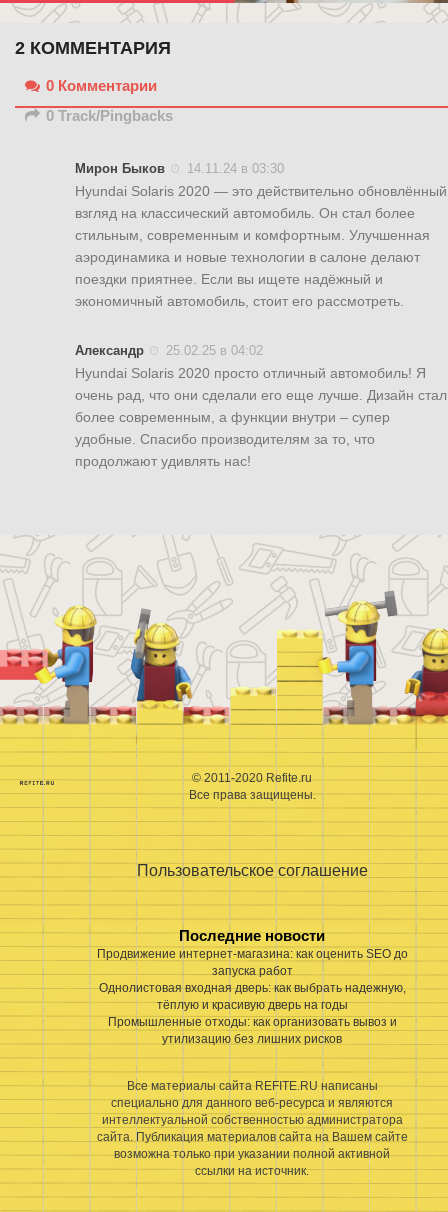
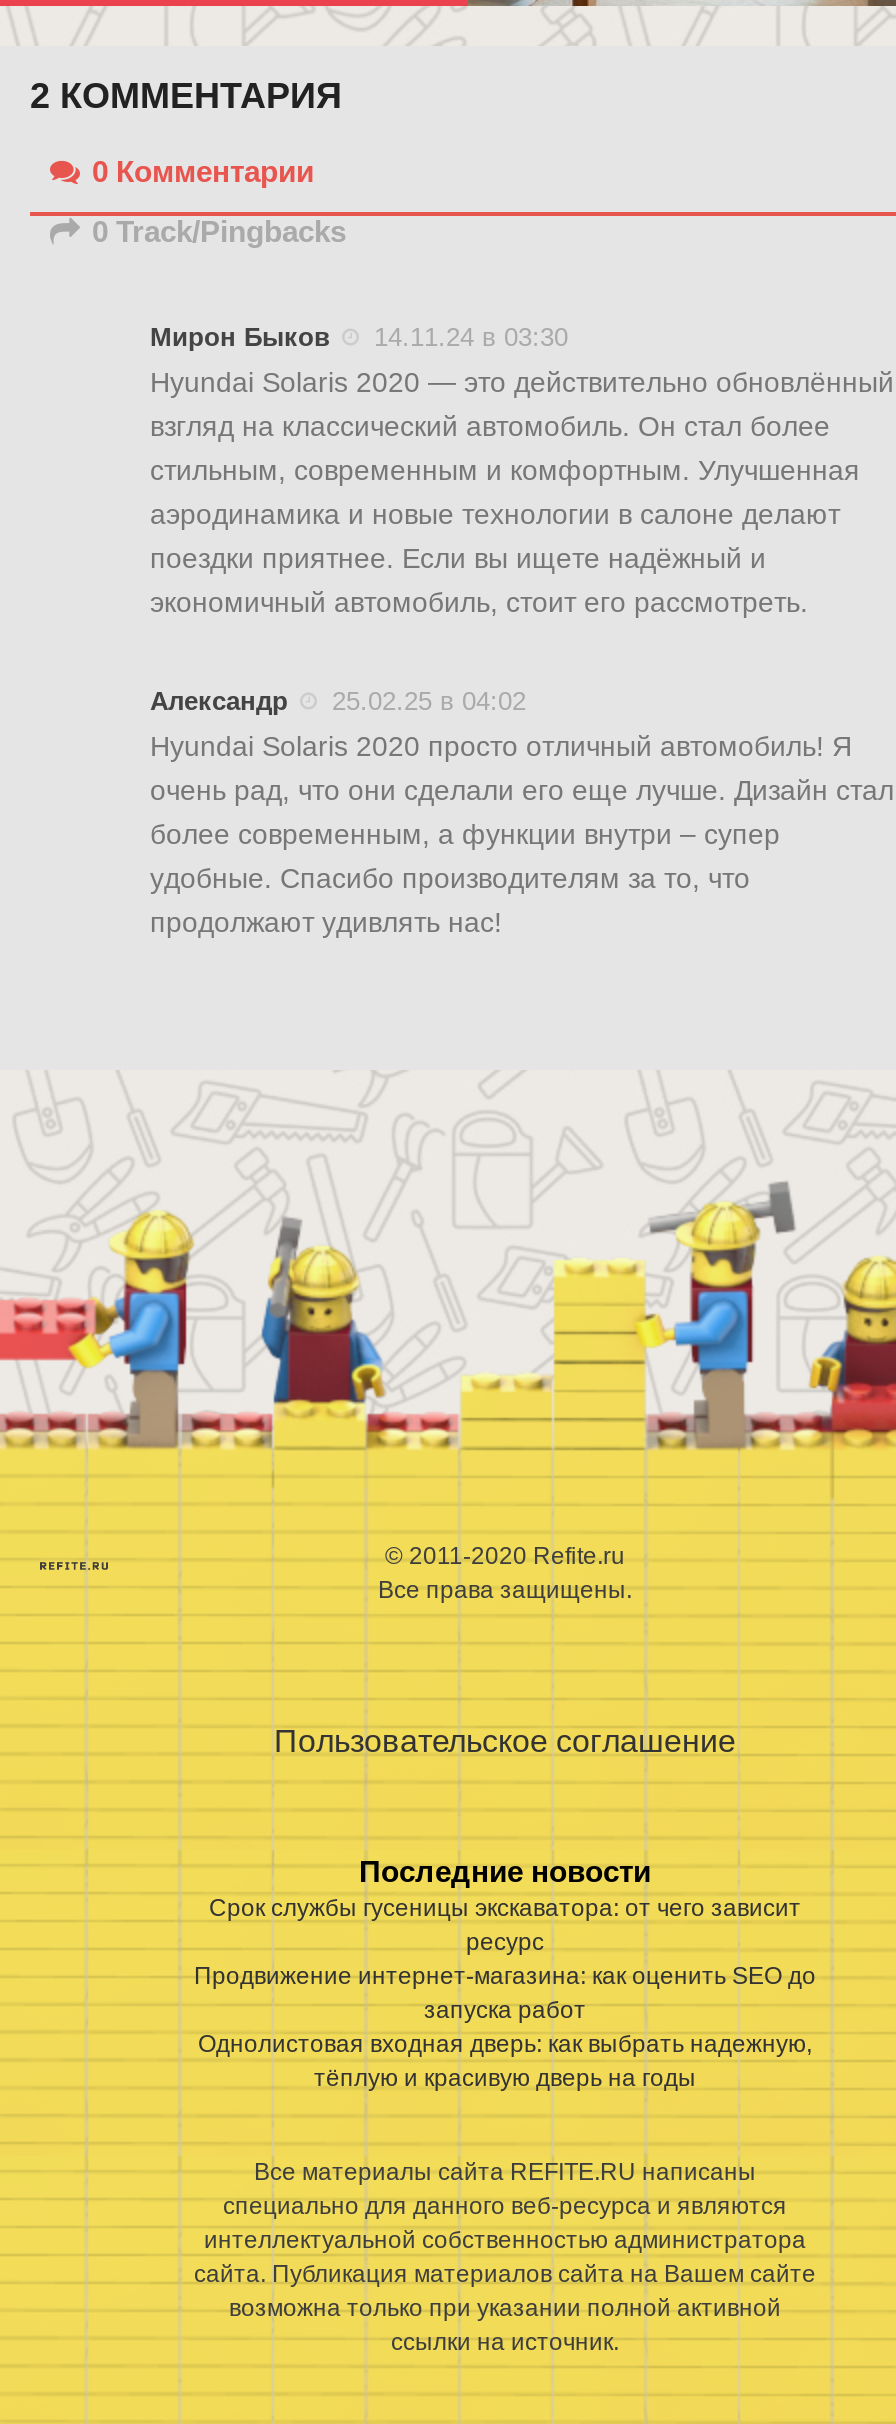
moved [97,947,408,1012] -> [194,1962,816,2092]: Продвижение интернет-магазина: как оценить SEO до | запуска работ | Однолистовая входная дверь: как выбрать надежную, | тёплую и красивую дверь на годы
none -> [209,1894,801,1956] Срок службы гусеницы экскаватора: от чего зависит | ресурс
[108,1015,397,1046] Промышленные отходы: как организовать вывоз и | утилизацию без лишних рисков -> none

